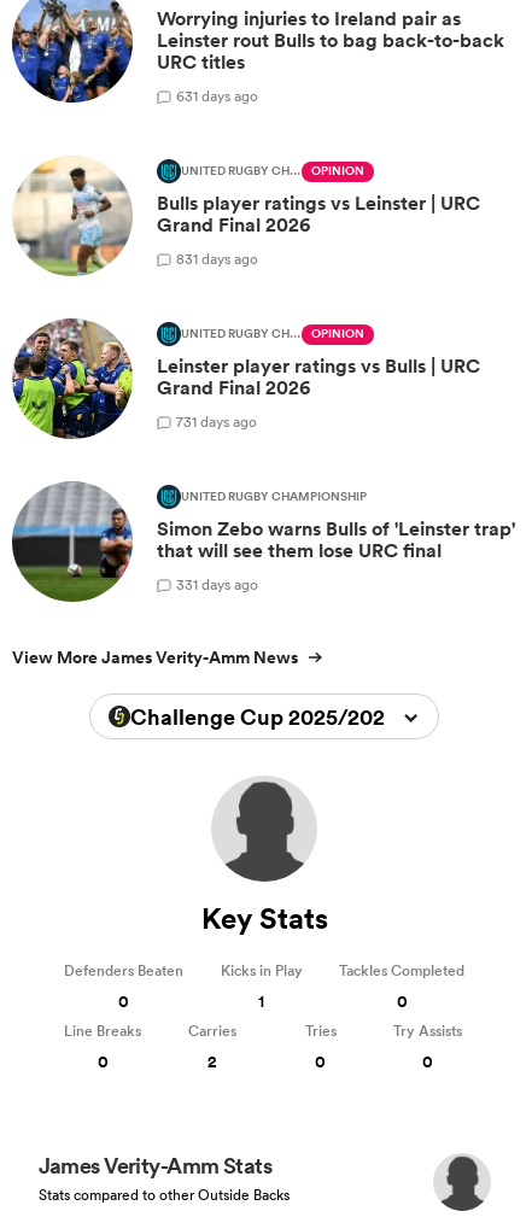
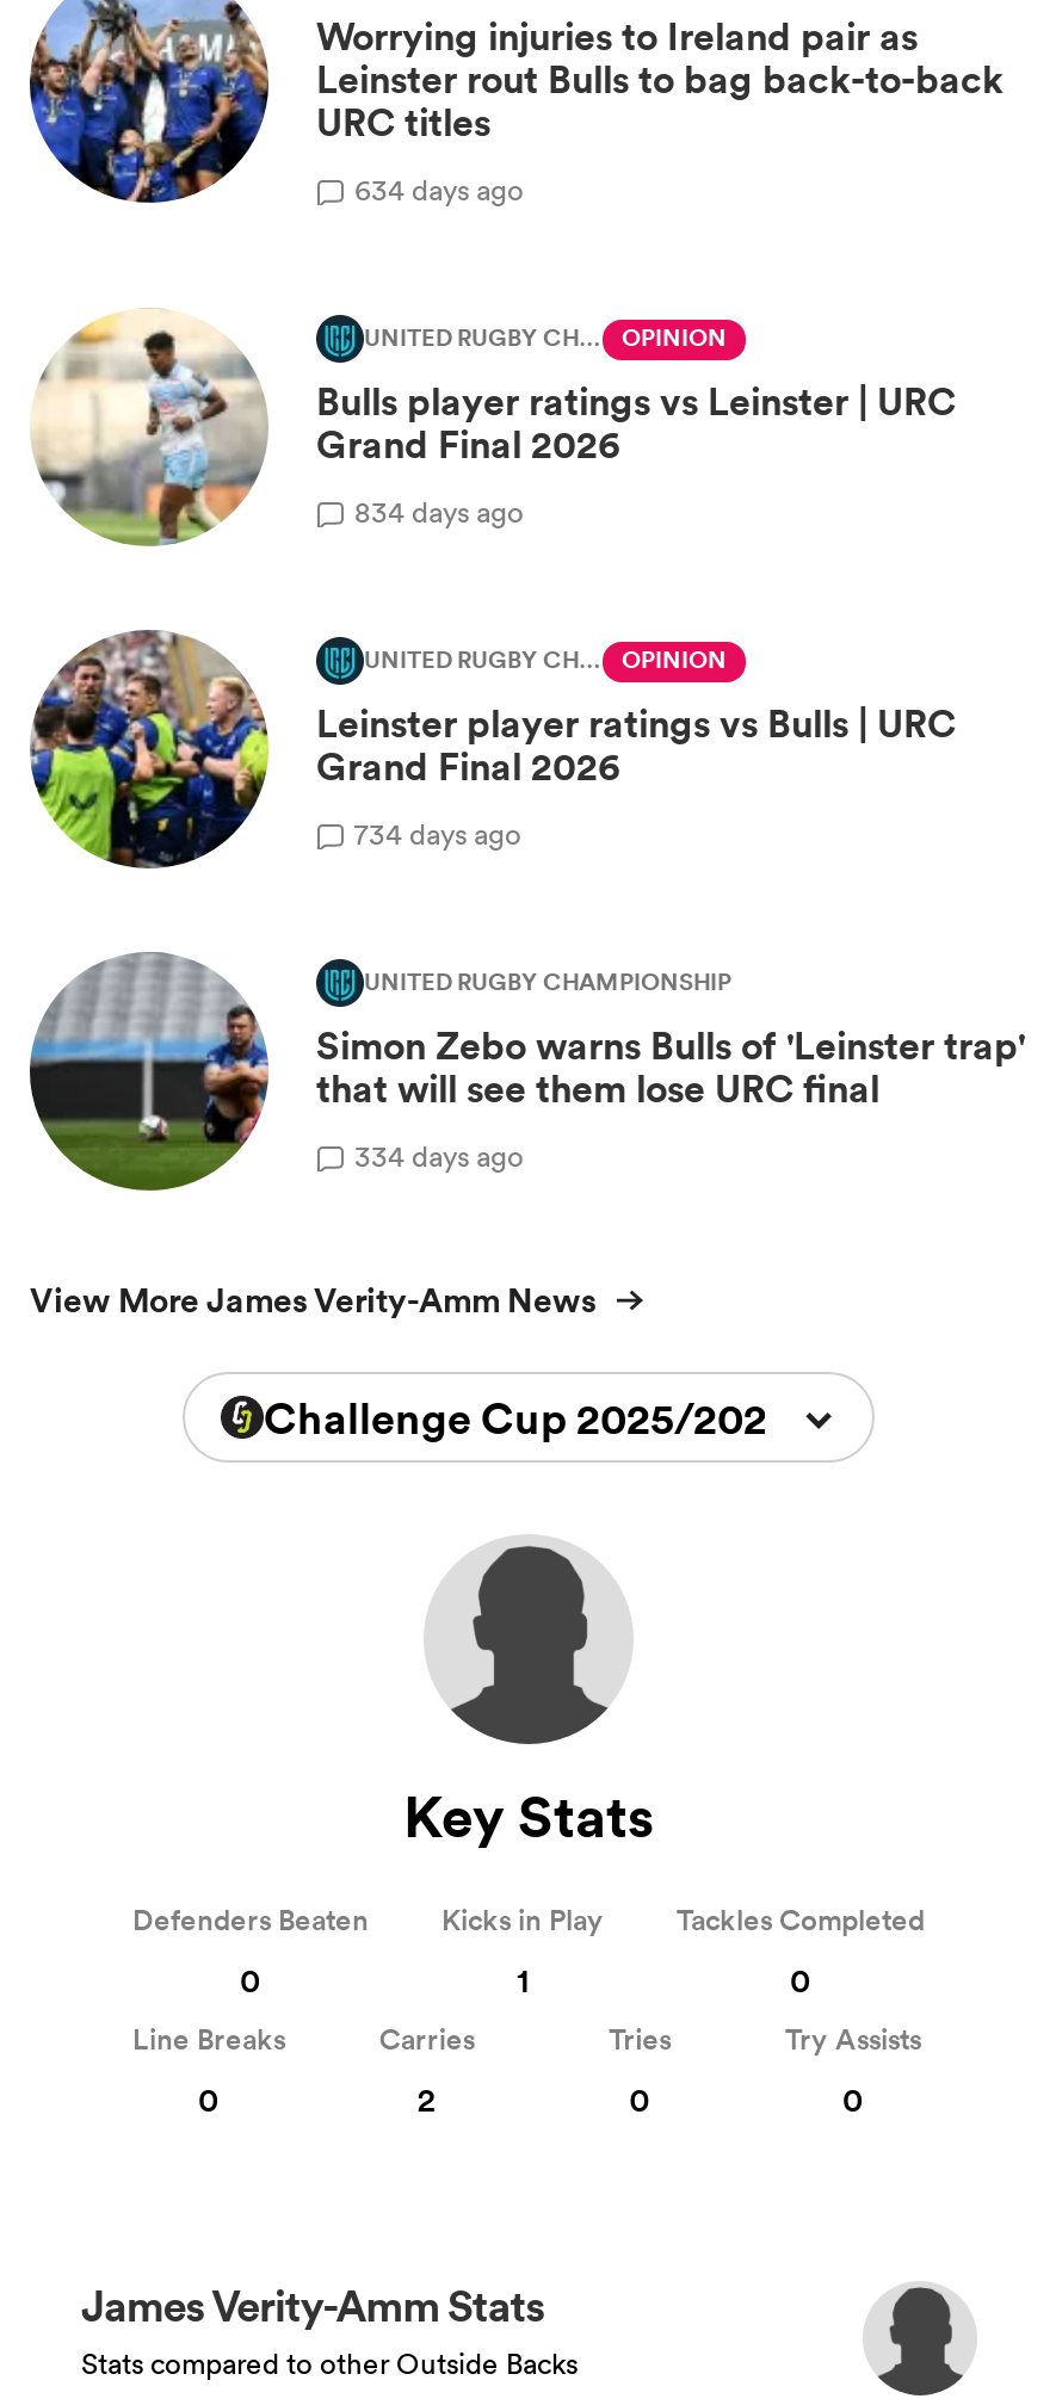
[176,85,258,106] 631 days ago -> [354,168,524,209] 634 days ago
[176,248,258,268] 831 days ago -> [354,491,524,531] 834 days ago
[176,411,257,431] 731 days ago -> [354,813,521,853] 734 days ago
[176,574,258,594] 331 days ago -> [354,1135,524,1175] 334 days ago

